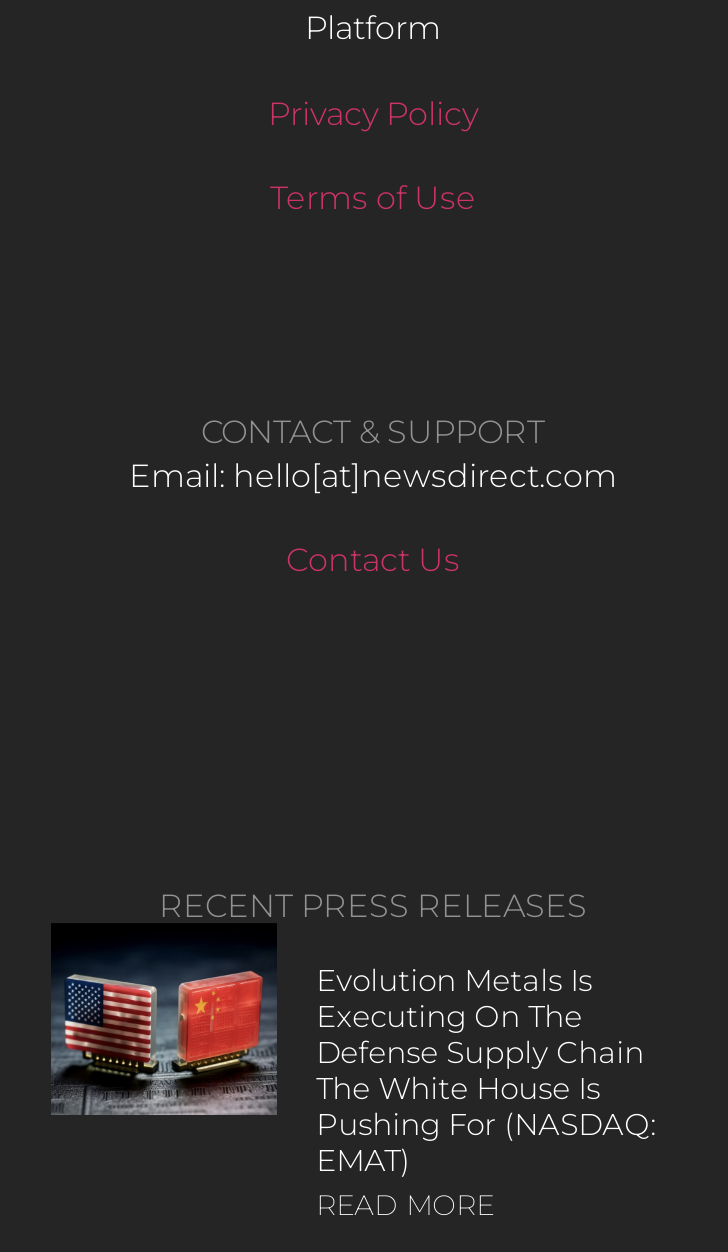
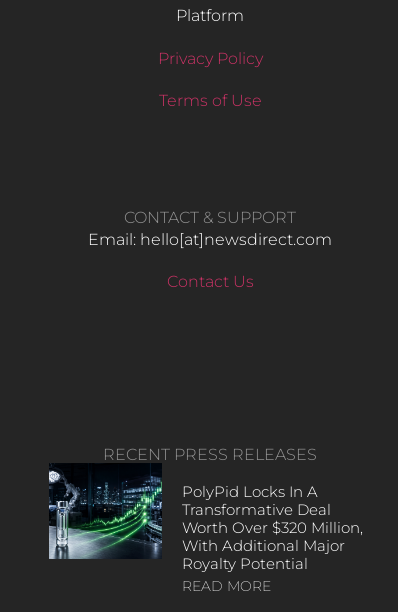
[49,925,656,1180] [image] | Evolution Metals Is | Executing On The | Defense Supply Chain | The White House Is | Pushing For (NASDAQ: | EMAT) -> [48,467,363,573] [image] | PolyPid Locks In A | Transformative Deal | Worth Over $320 Million, | With Additional Major | Royalty Potential

